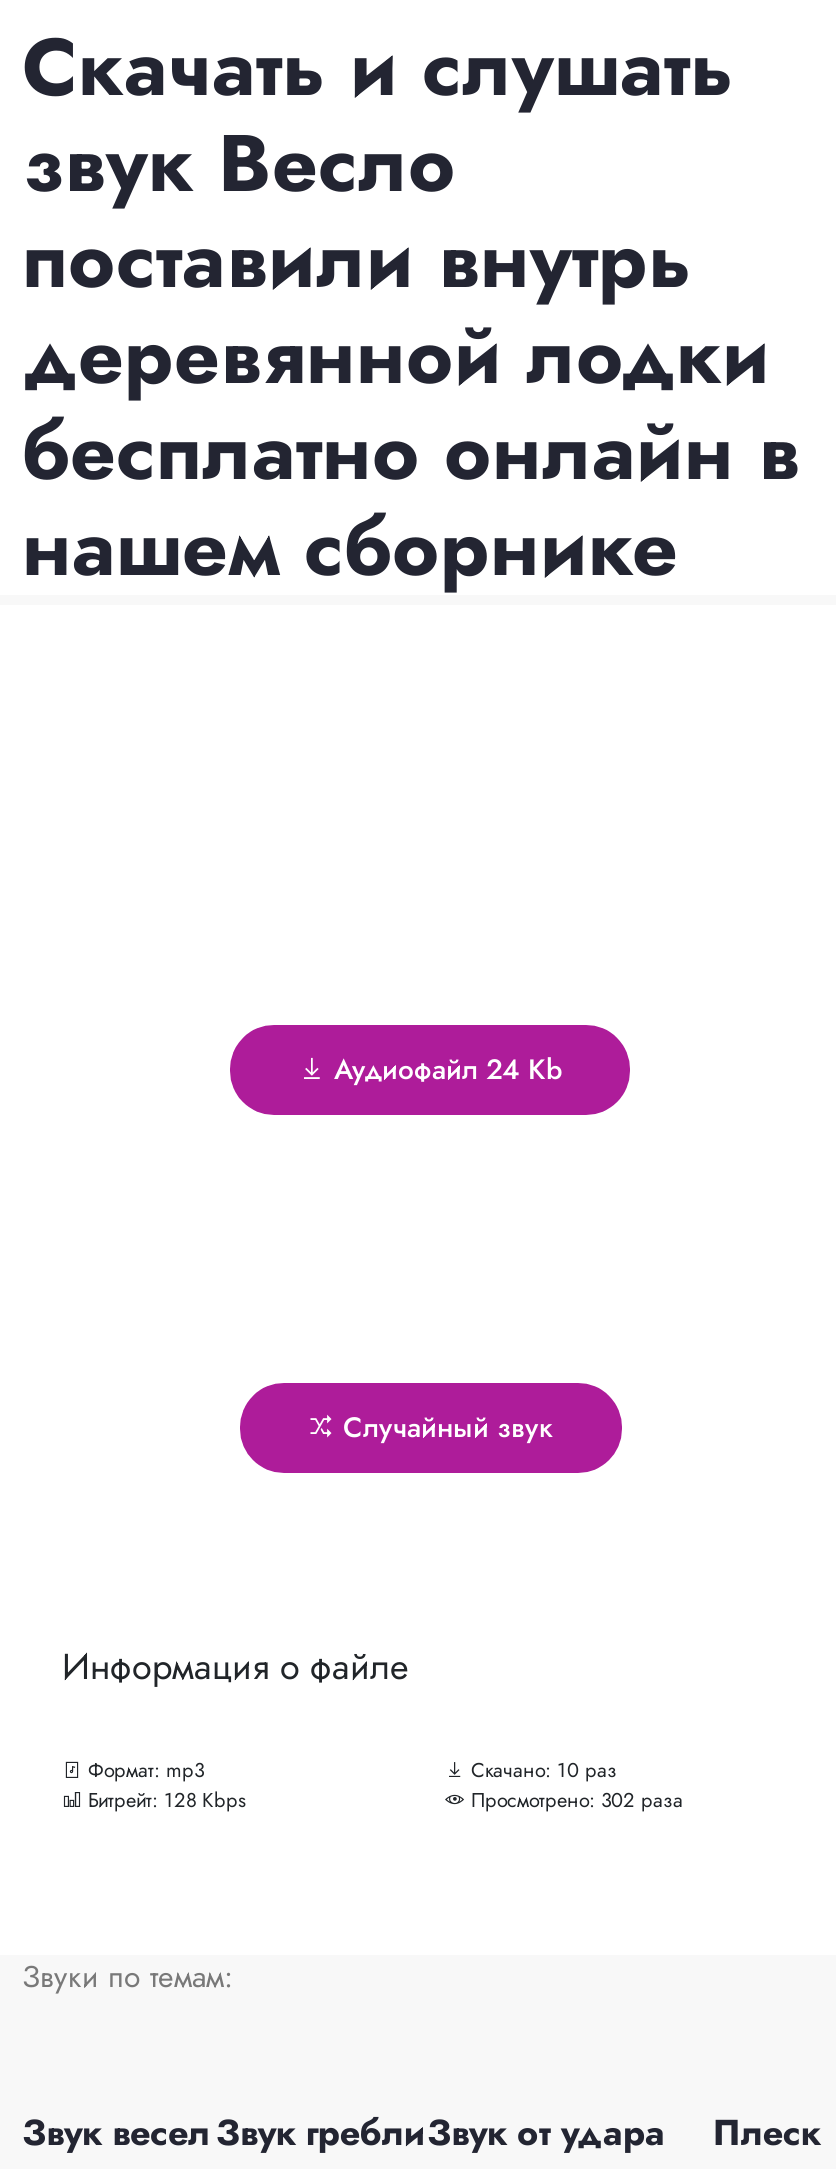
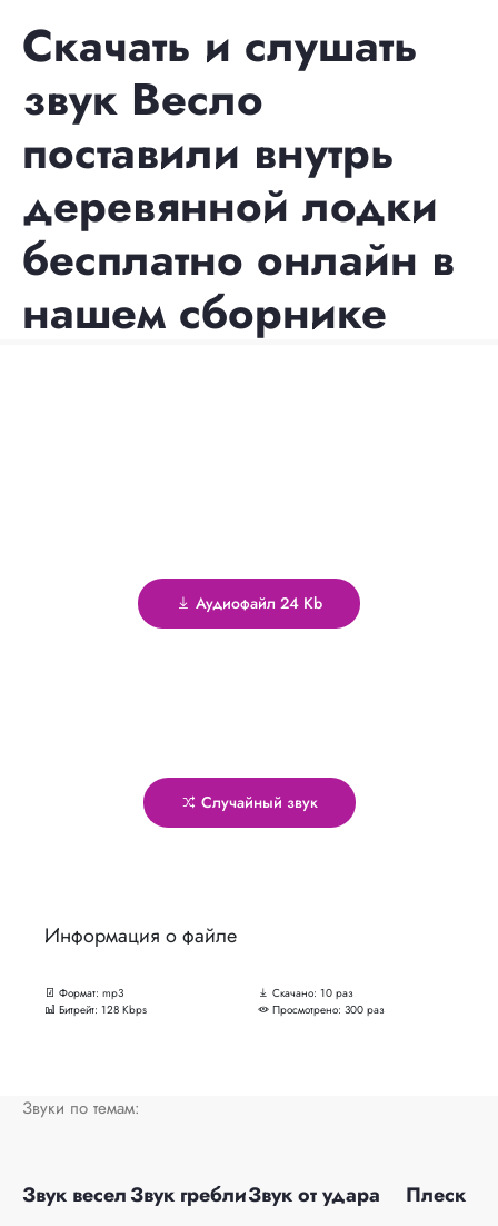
[471,1785,683,1815] Просмотрено: 302 раза -> [272,1001,384,1018] Просмотрено: 300 раз

